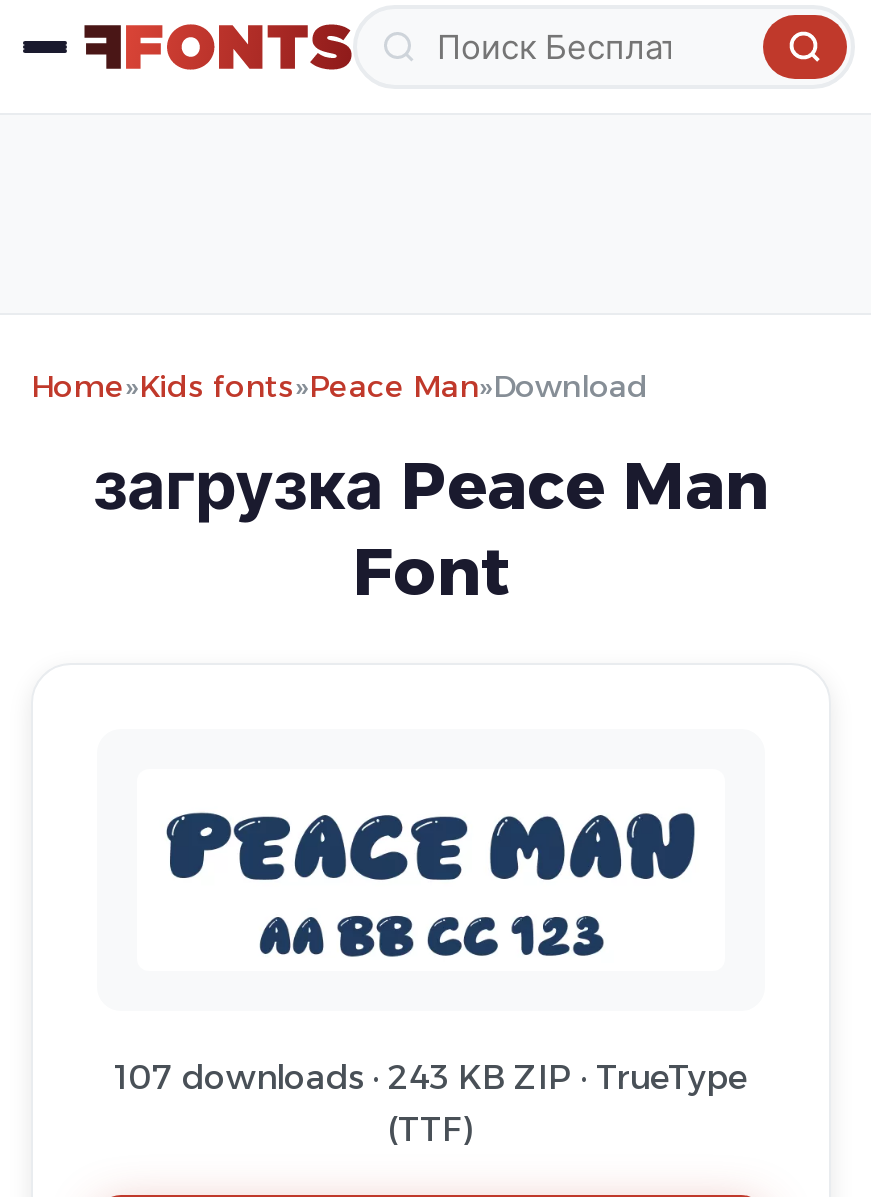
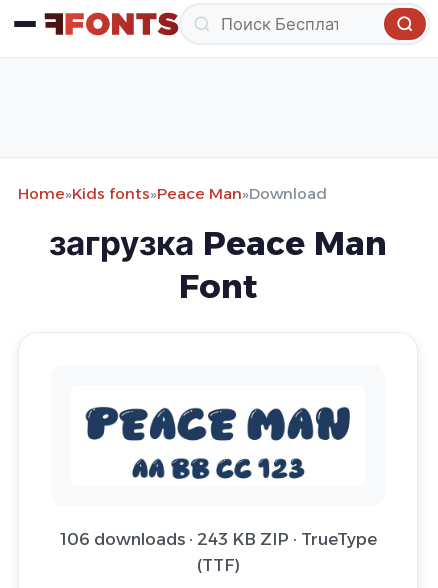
[114,1056,748,1096] 107 downloads · 243 KB ZIP · TrueType -> [59,529,376,549] 106 downloads · 243 KB ZIP · TrueType

